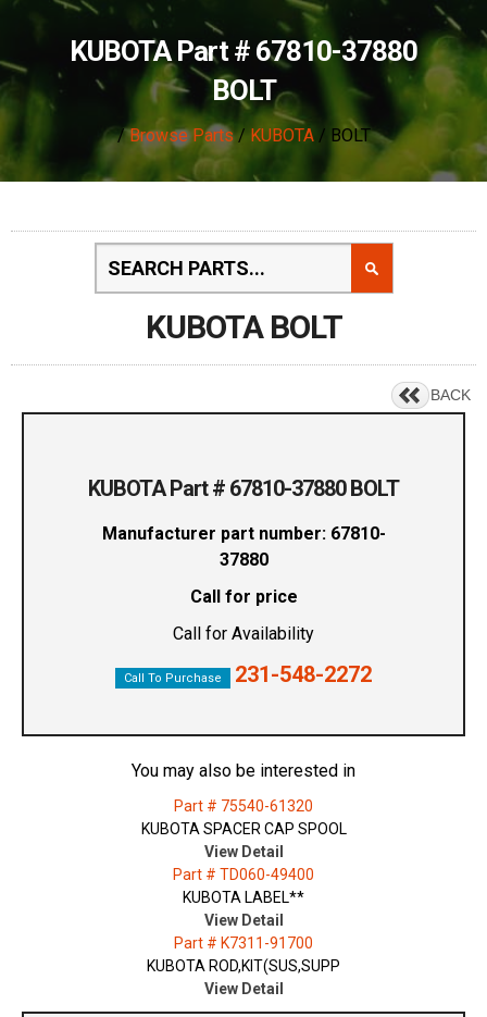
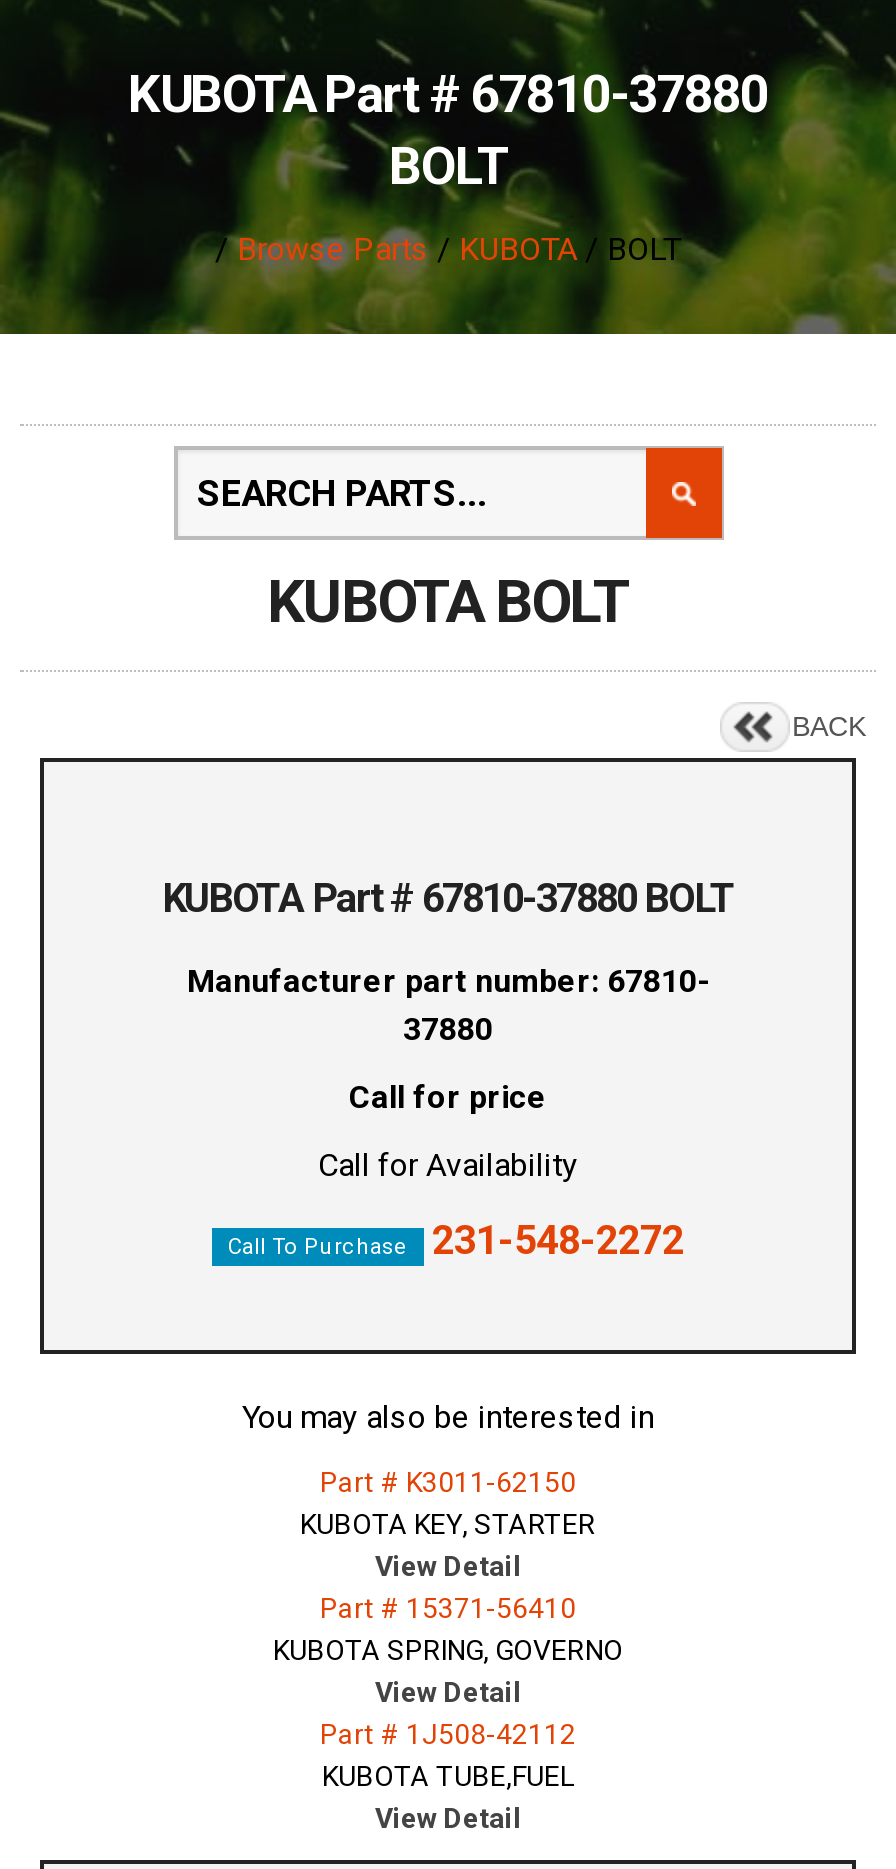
[141,798,346,838] Part # 75540-61320 | KUBOTA SPACER CAP SPOOL -> [300,1467,596,1541] Part # K3011-62150 | KUBOTA KEY, STARTER
[173,866,314,906] Part # TD060-49400 | KUBOTA LABEL** -> [273,1593,623,1667] Part # 15371-56410 | KUBOTA SPRING, GOVERNO
[174,935,313,952] Part # K7311-91700 -> [320,1719,576,1751] Part # 1J508-42112
[147,958,340,975] KUBOTA ROD,KIT(SUS,SUPP -> [322,1761,574,1793] KUBOTA TUBE,FUEL

